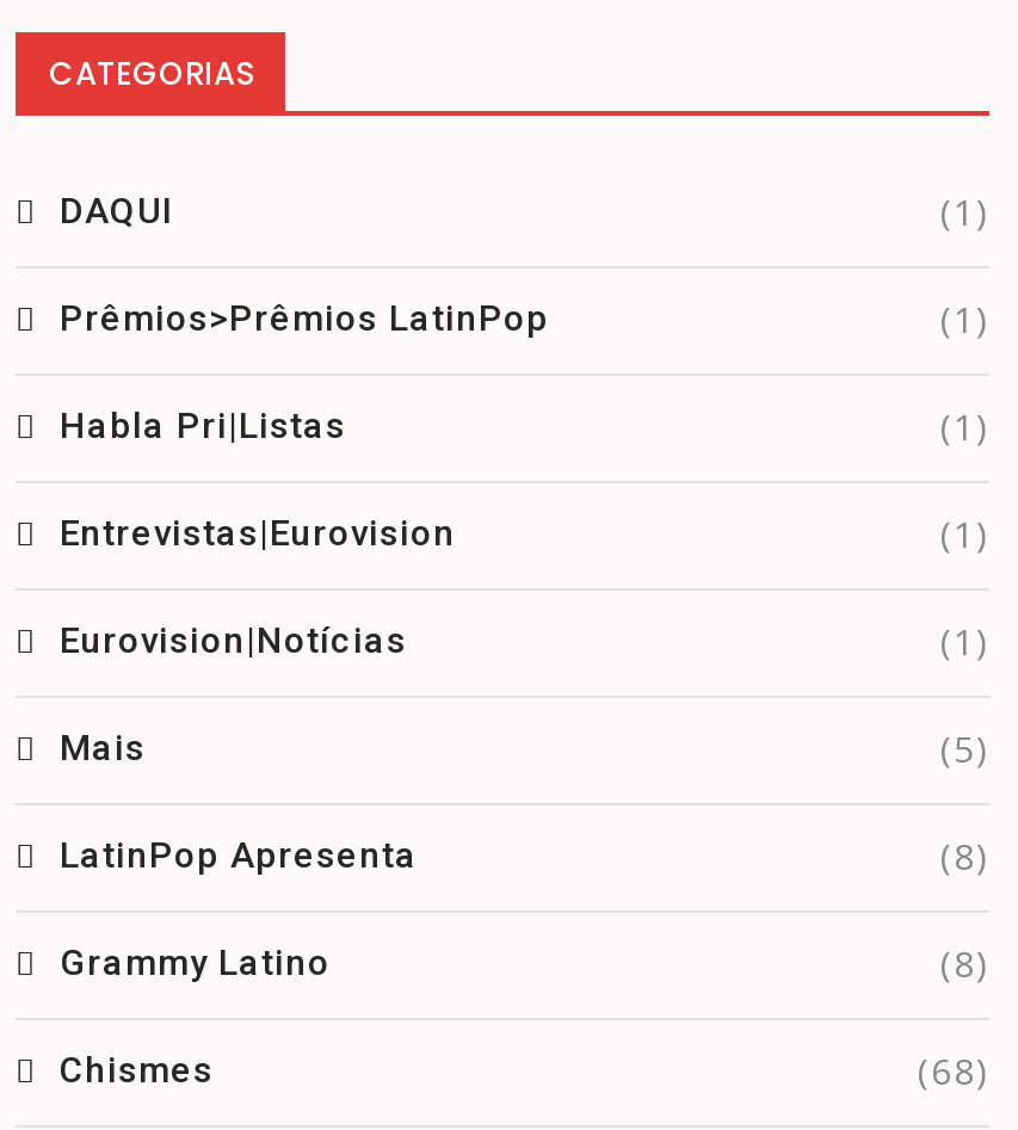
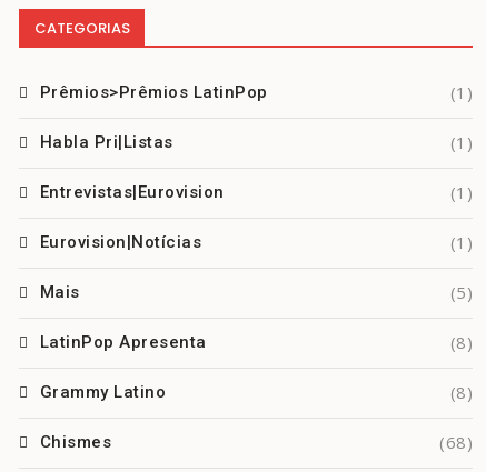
[60,188,989,236] DAQUI | (1) -> none

